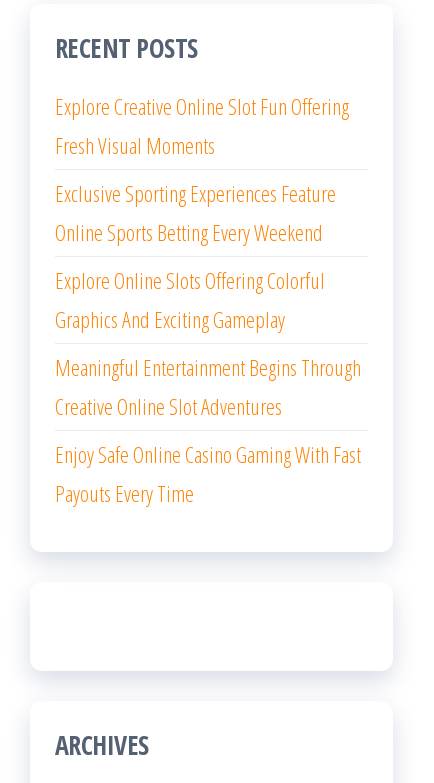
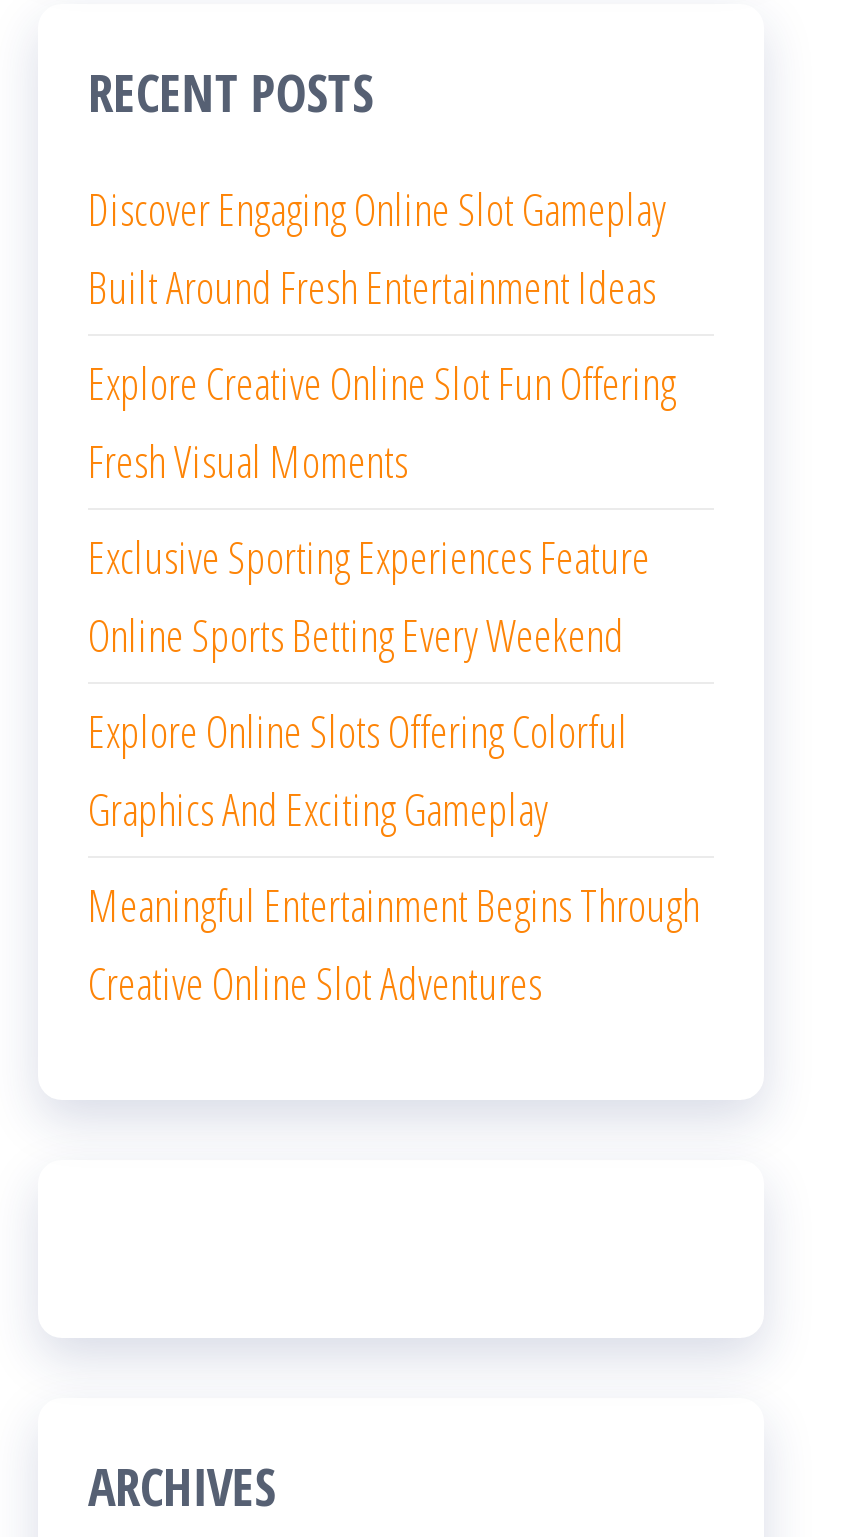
none -> [88,178,666,316] Discover Engaging Online Slot Gameplay | Built Around Fresh Entertainment Ideas
moved [55,91,361,421] -> [88,352,700,1012]: Explore Creative Online Slot Fun Offering | Fresh Visual Moments | Exclusive Sporting Experiences Feature | Online Sports Betting Every Weekend | Explore Online Slots Offering Colorful | Graphics And Exciting Gameplay | Meaningful Entertainment Begins Through | Creative Online Slot Adventures
[55,439,361,508] Enjoy Safe Online Casino Gaming With Fast | Payouts Every Time -> none

